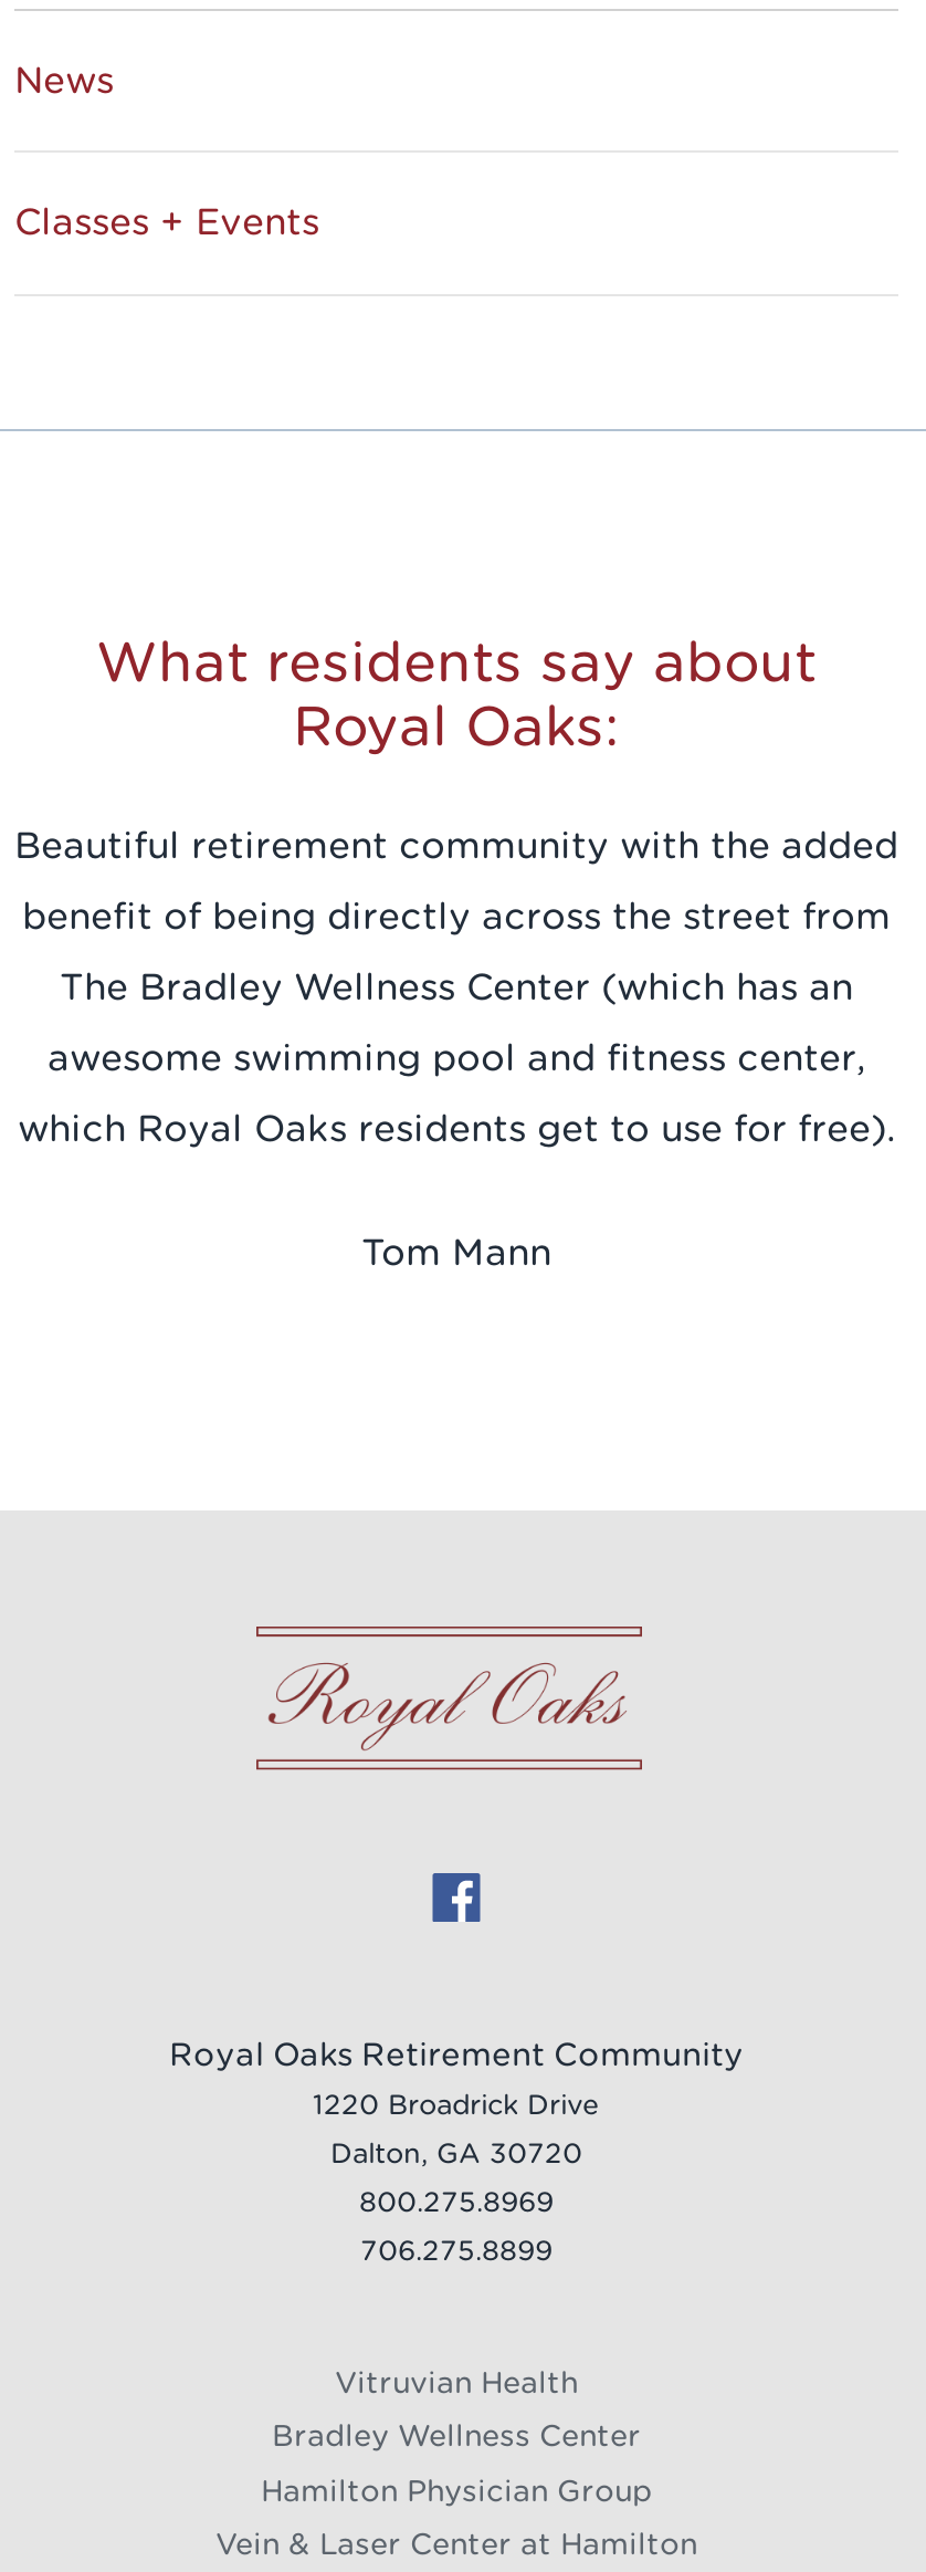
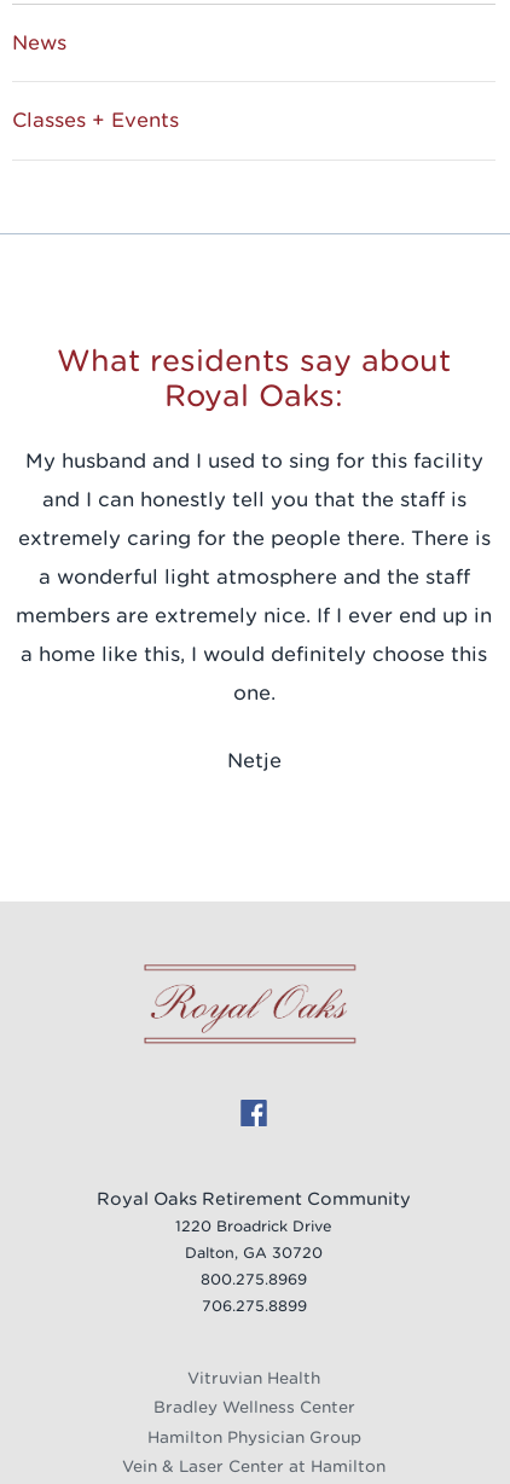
[14,824,898,1273] Beautiful retirement community with the added | benefit of being directly across the street from | The Bradley Wellness Center (which has an | awesome swimming pool and fitness center, | which Royal Oaks residents get to use for free). | Tom Mann -> [16,449,492,772] My husband and I used to sing for this facility | and I can honestly tell you that the staff is | extremely caring for the people there. There is | a wonderful light atmosphere and the staff | members are extremely nice. If I ever end up in | a home like this, I would definitely choose this | one. | Netje

